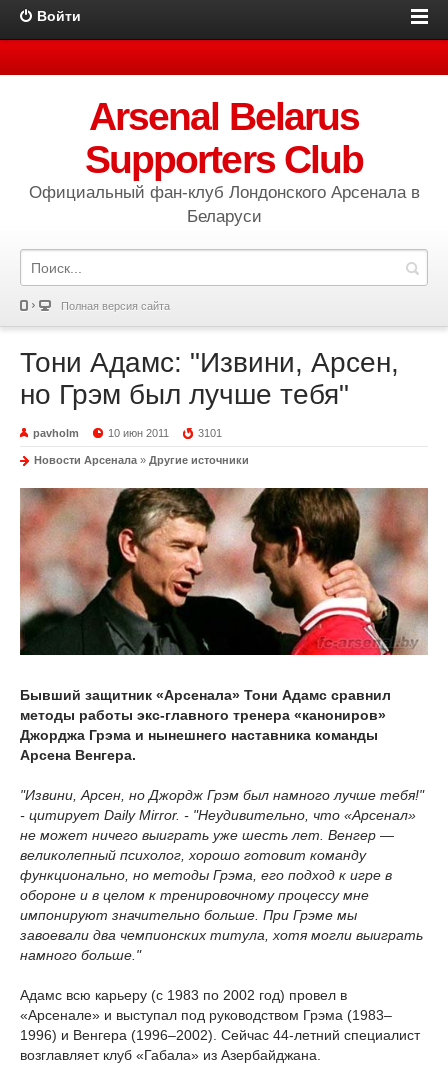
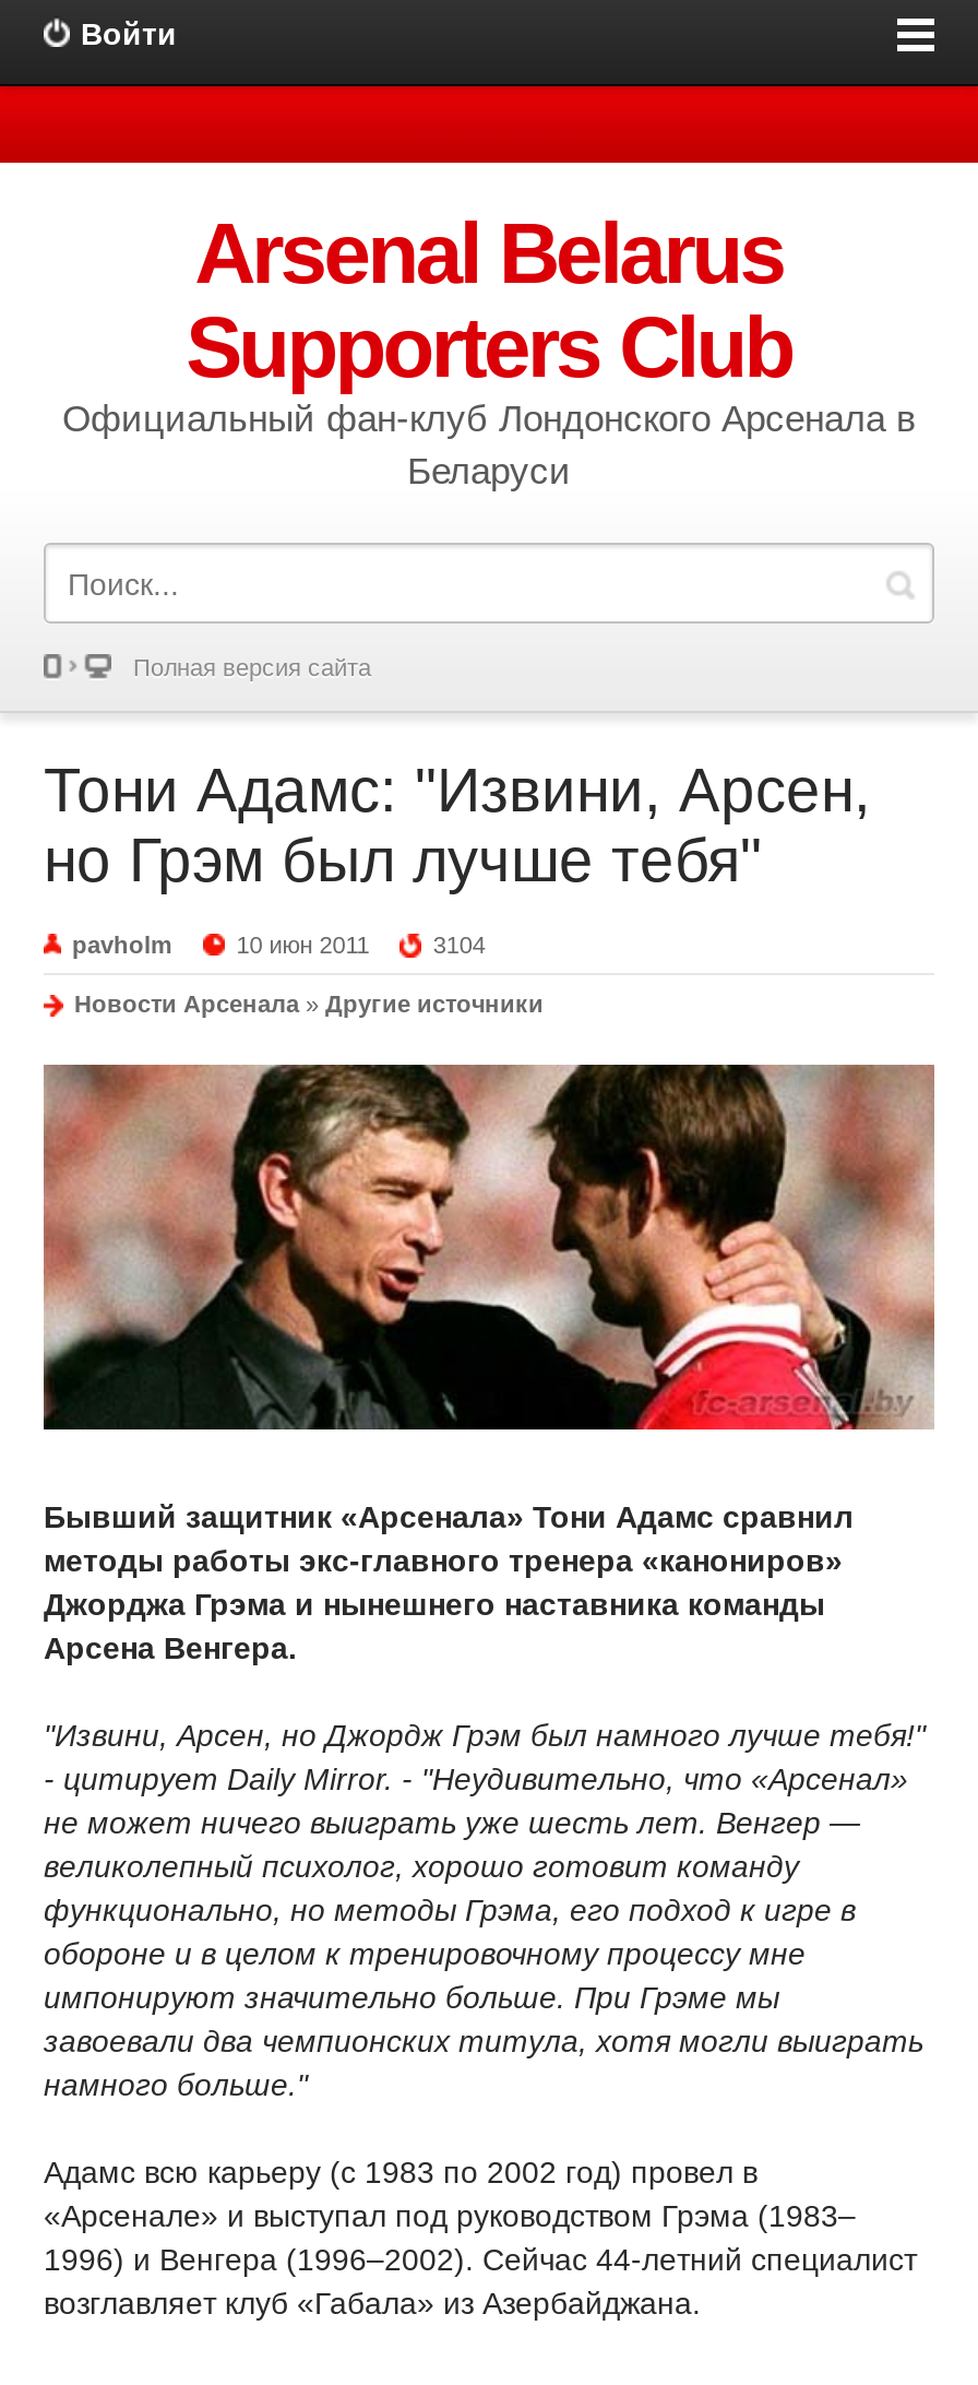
[198,427,222,439] 3101 -> [433,932,486,958] 3104

